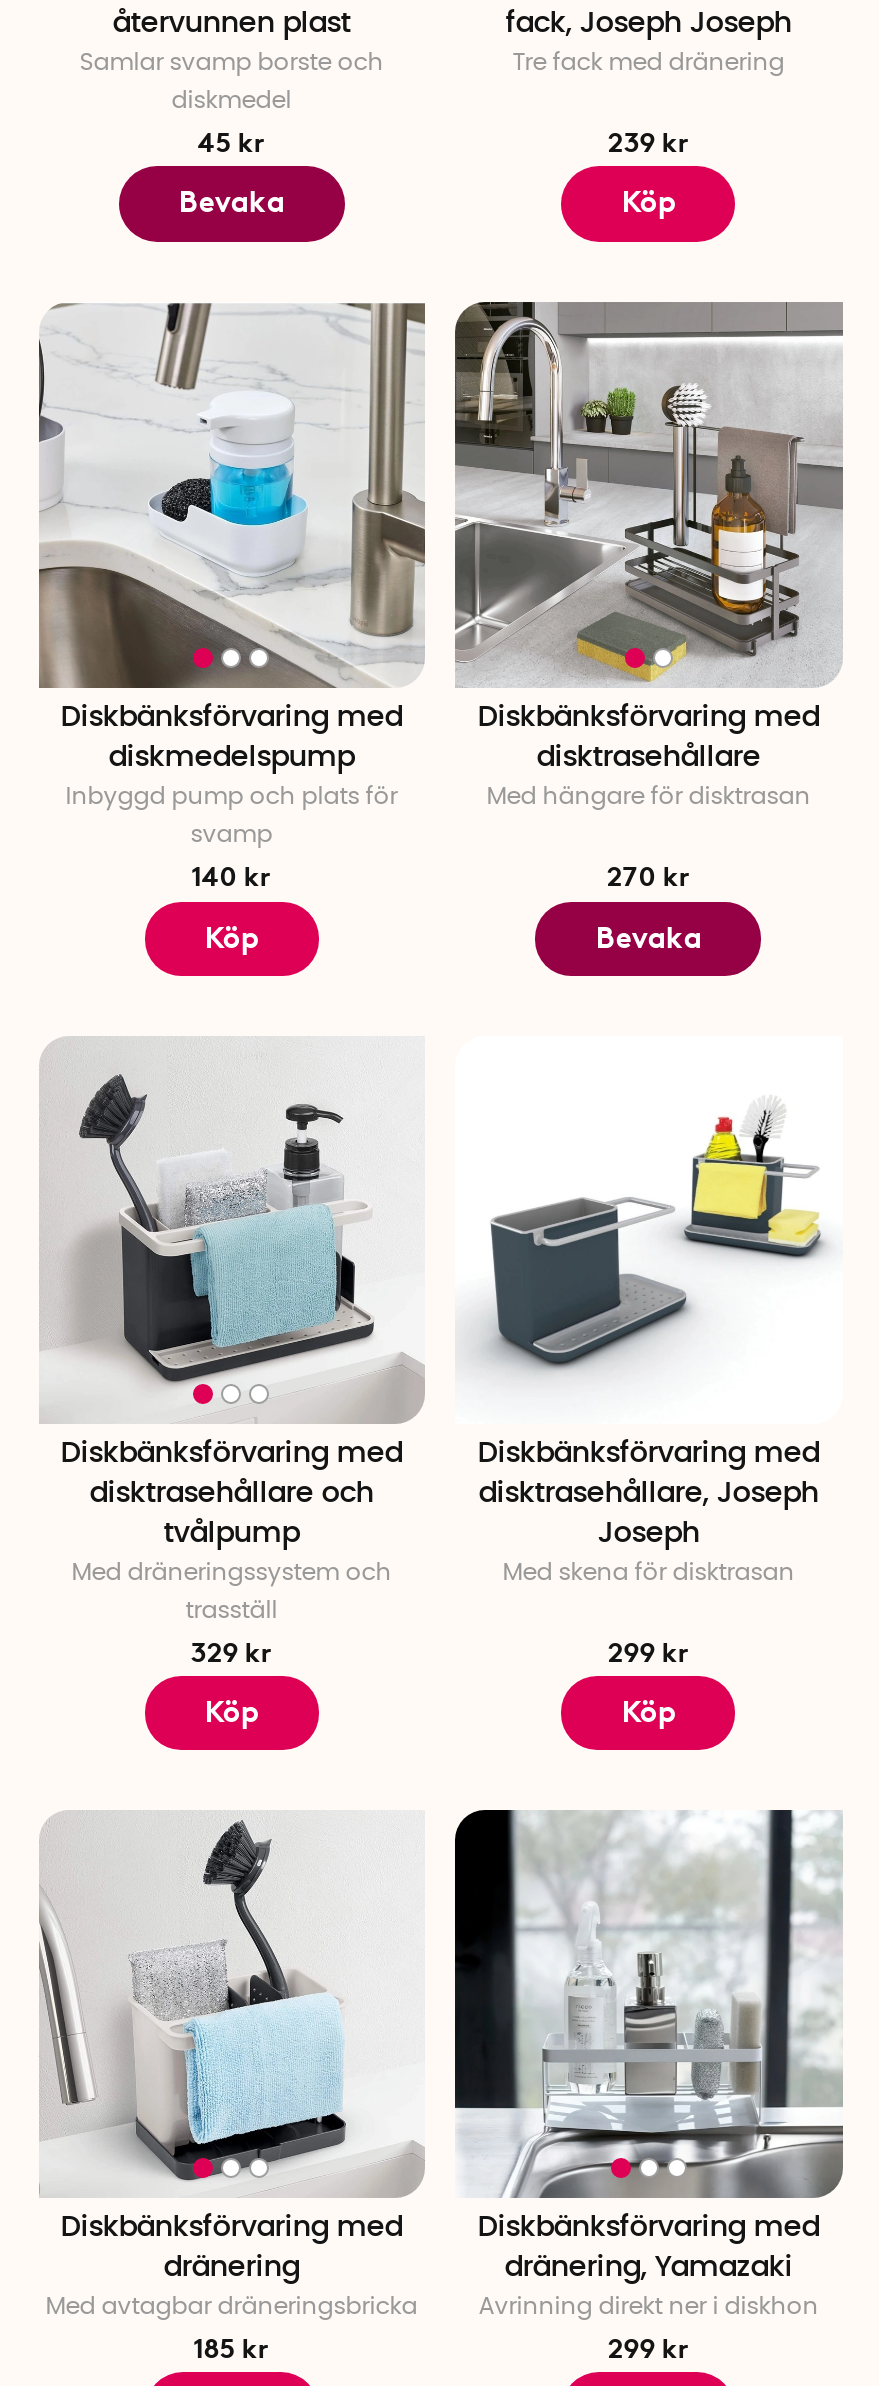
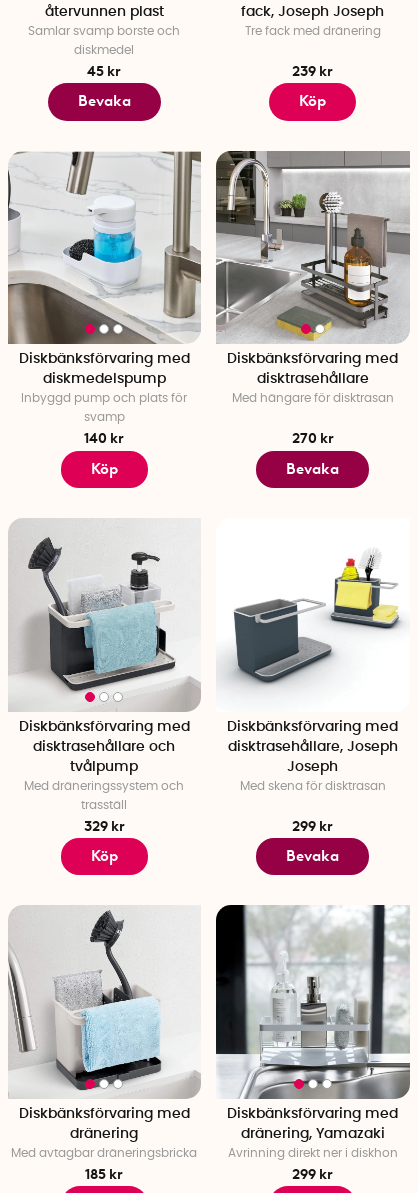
[621,1694,675,1730] Köp -> [286,847,339,865] Bevaka

